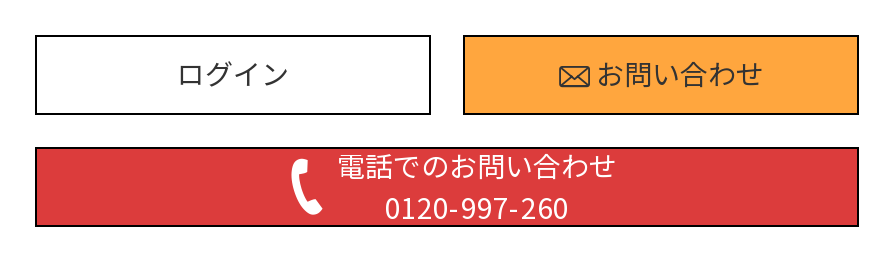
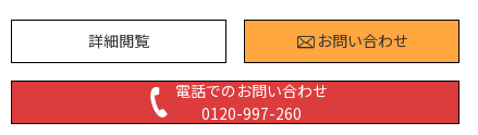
[177,53,289,93] ログイン -> [88,30,149,51] 詳細閲覧

